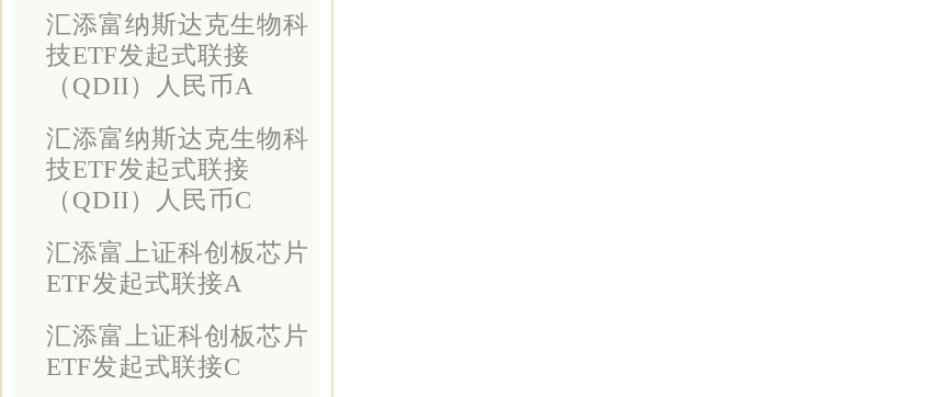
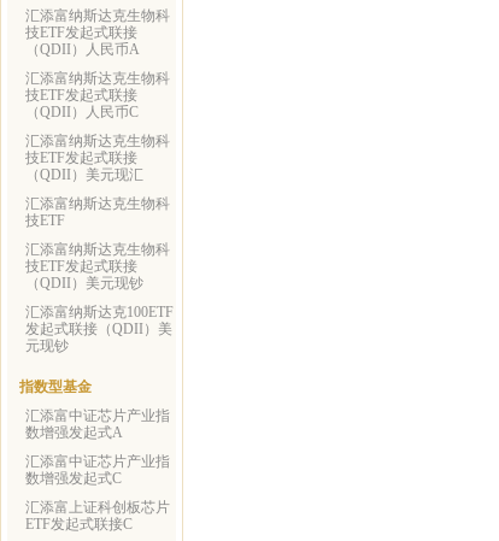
[46,239,309,296] 汇添富上证科创板芯片 | ETF发起式联接A -> [19,134,174,486] 汇添富纳斯达克生物科 | 技ETF发起式联接 | （QDII）美元现汇 | 汇添富纳斯达克生物科 | 技ETF | 汇添富纳斯达克生物科 | 技ETF发起式联接 | （QDII）美元现钞 | 汇添富纳斯达克100ETF | 发起式联接（QDII）美 | 元现钞 | 指数型基金 | 汇添富中证芯片产业指 | 数增强发起式A | 汇添富中证芯片产业指 | 数增强发起式C

